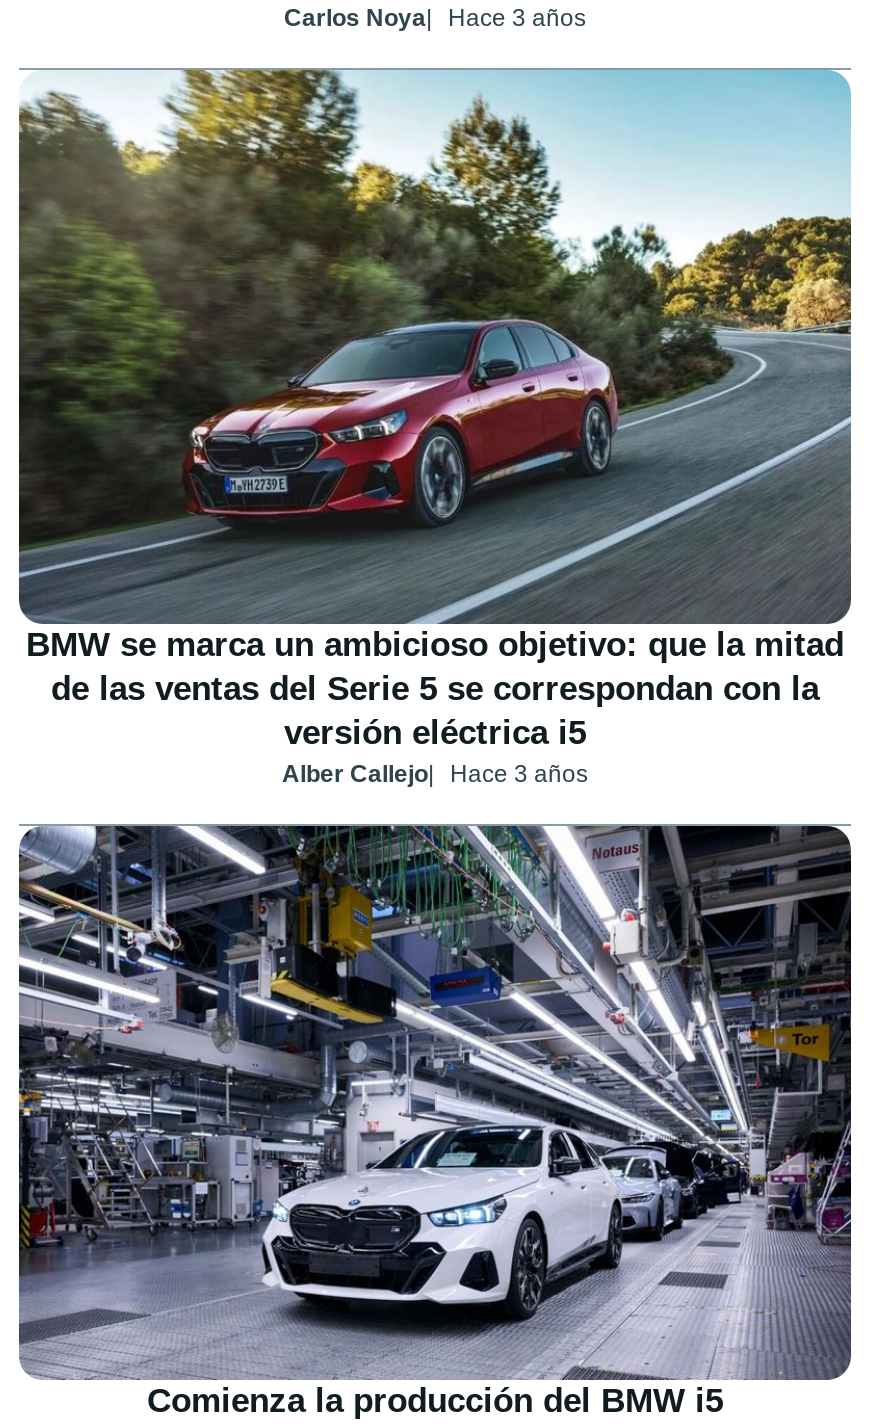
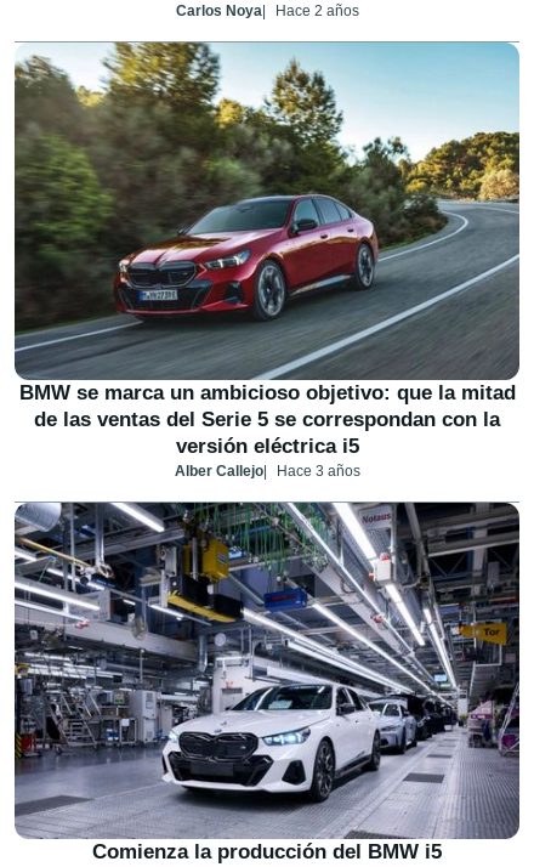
[284,5,586,33] Carlos Noya Hace 3 años -> [175,3,359,20] Carlos Noya Hace 2 años

